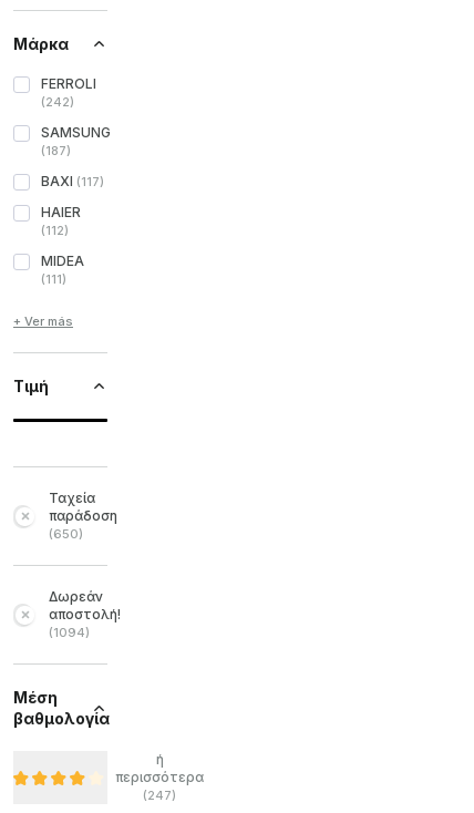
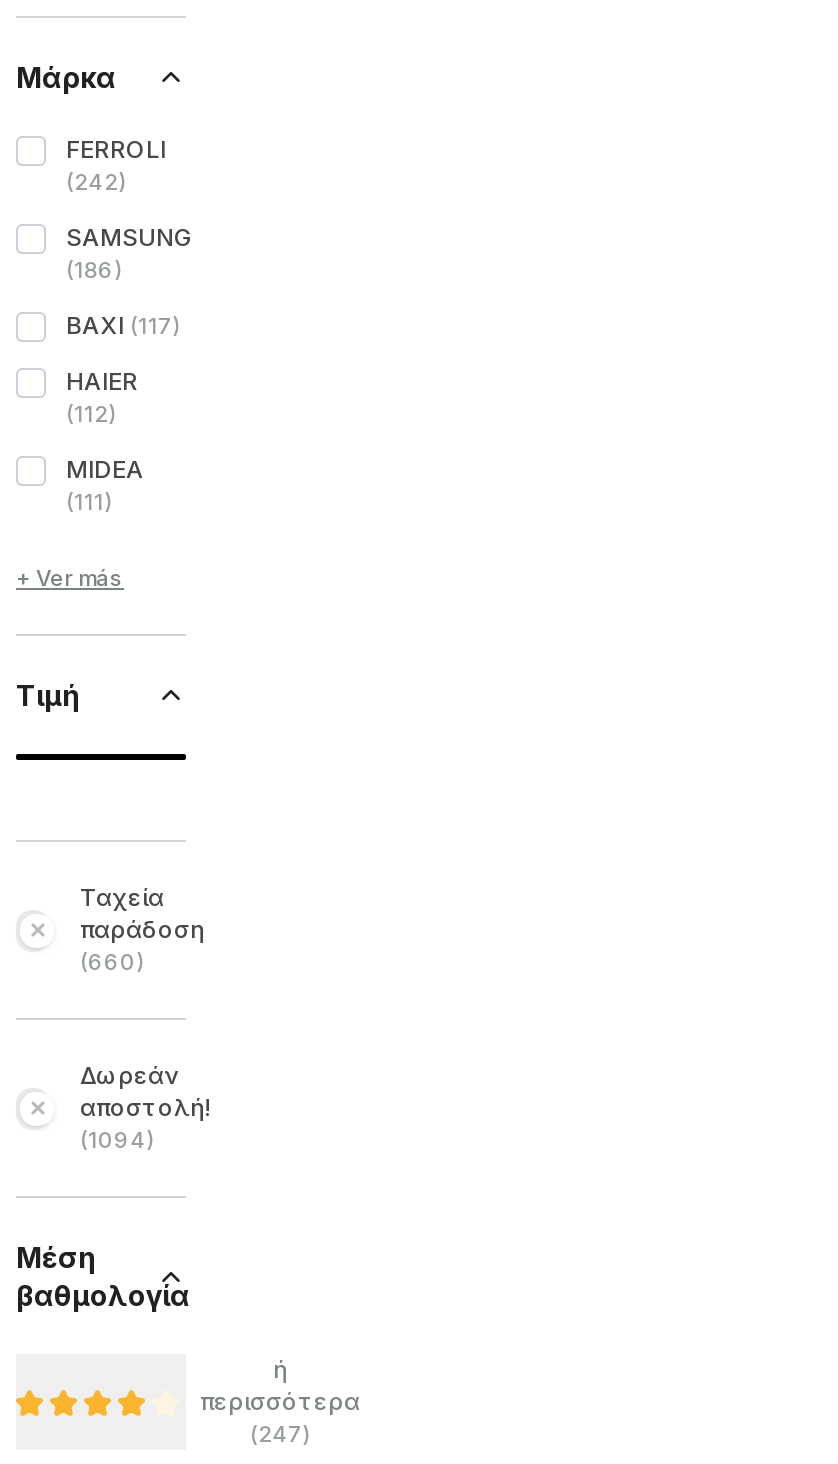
[41,143,71,158] (187) -> [66,256,122,284] (186)
[49,526,83,542] (650) -> [80,948,144,976] (660)

